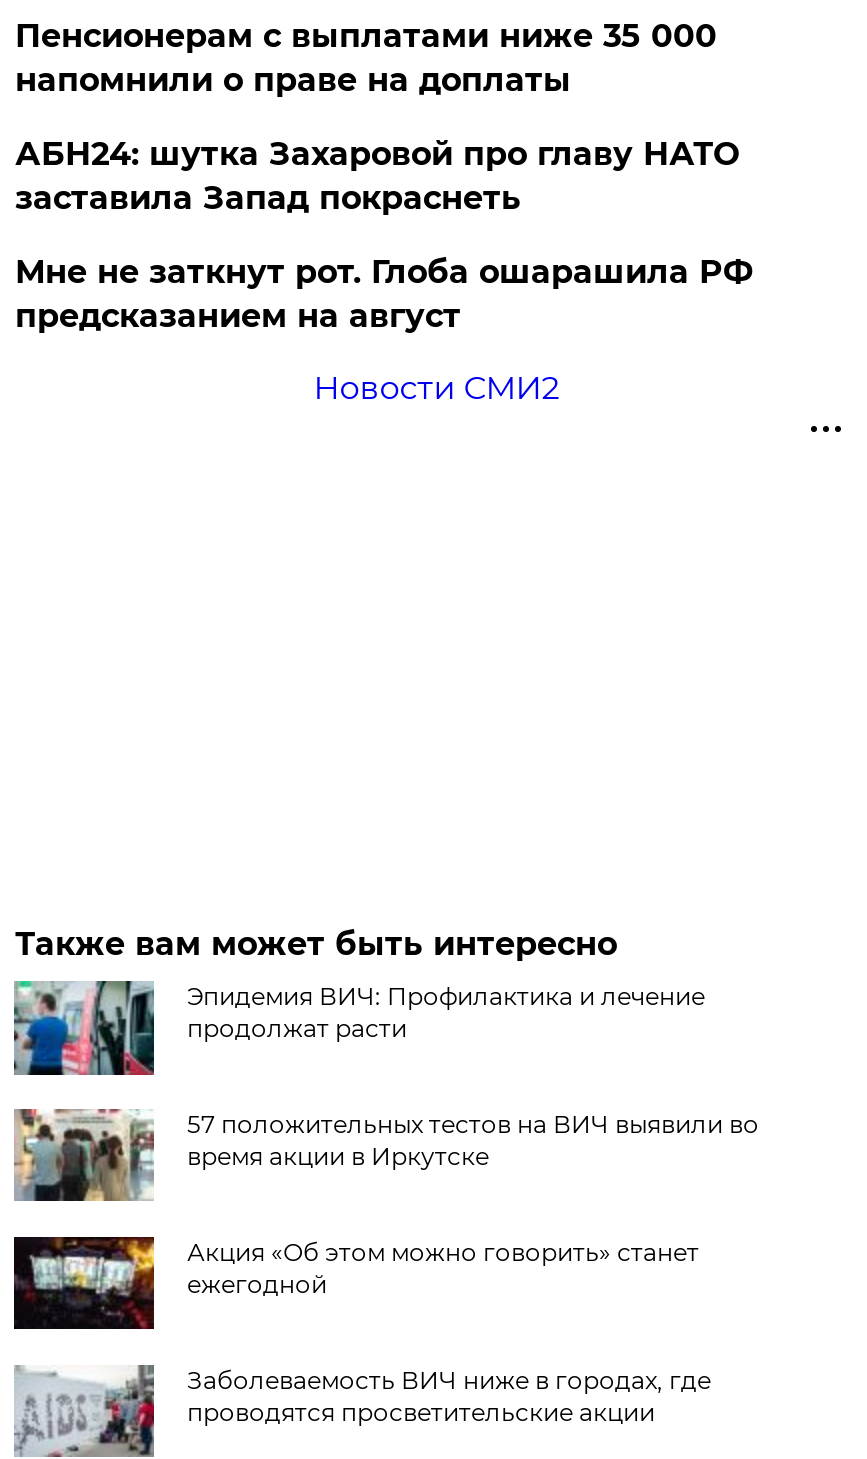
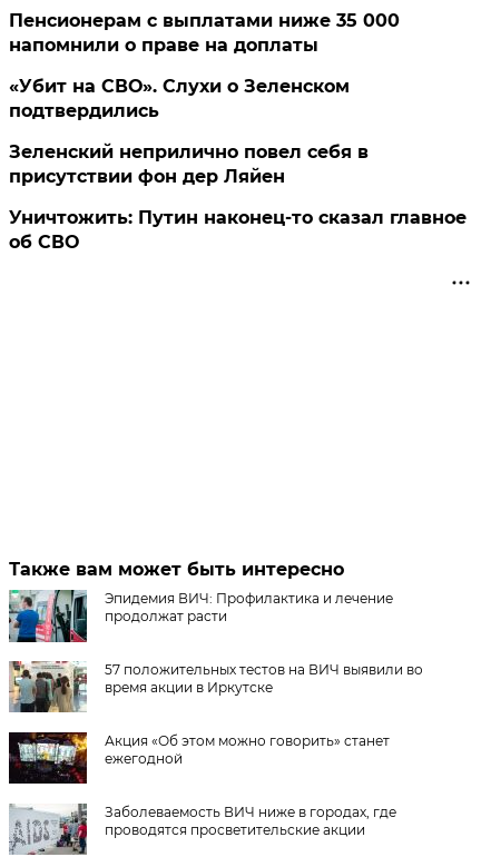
[15,135,739,217] АБН24: шутка Захаровой про главу НАТО | заставила Запад покраснеть -> [9,76,350,121] «Убит на СВО». Слухи о Зеленском | подтвердились
[15,253,753,335] Мне не заткнут рот. Глоба ошарашила РФ | предсказанием на август -> [9,141,369,187] Зеленский неприлично повел cебя в | присутствии фон дер Ляйен
[313,369,559,407] Новости СМИ2 -> [9,207,467,253] Уничтожить: Путин наконец-то сказал главное | об СВО

